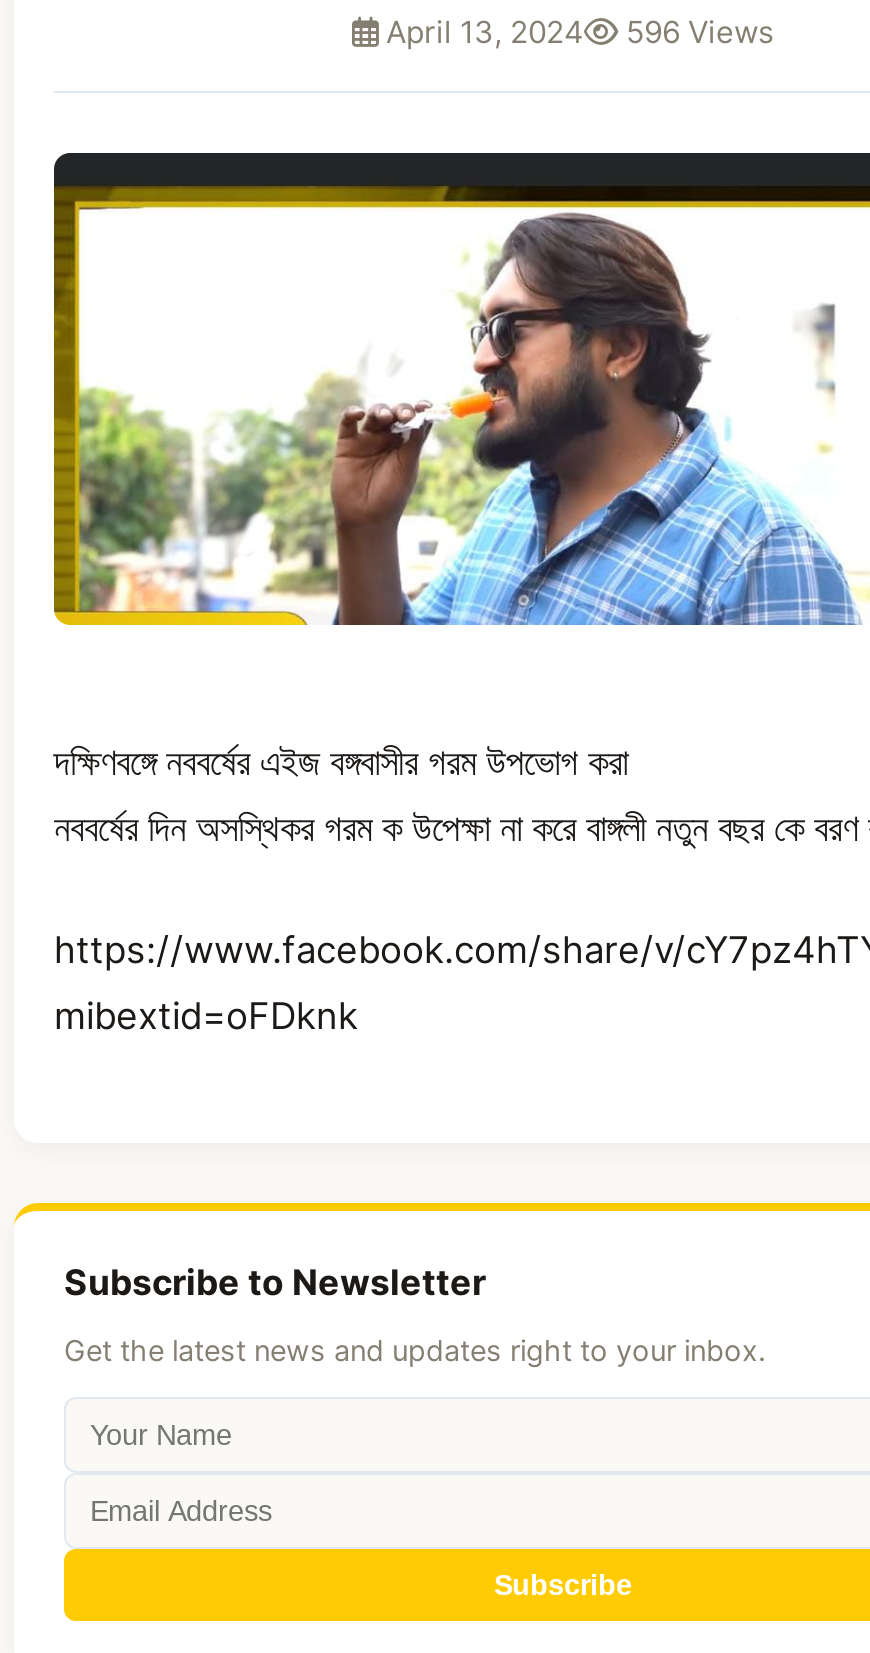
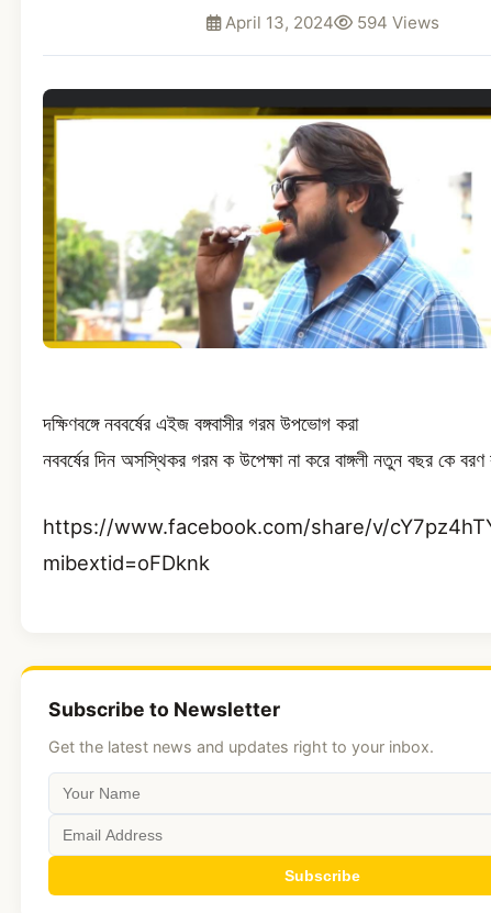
[378,13,774,51] April 13, 2024 596 Views -> [220,12,439,33] April 13, 2024 594 Views

